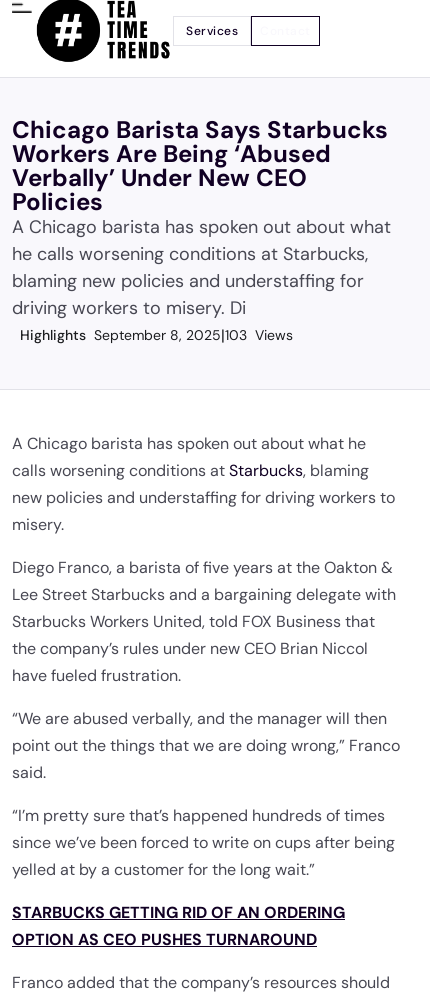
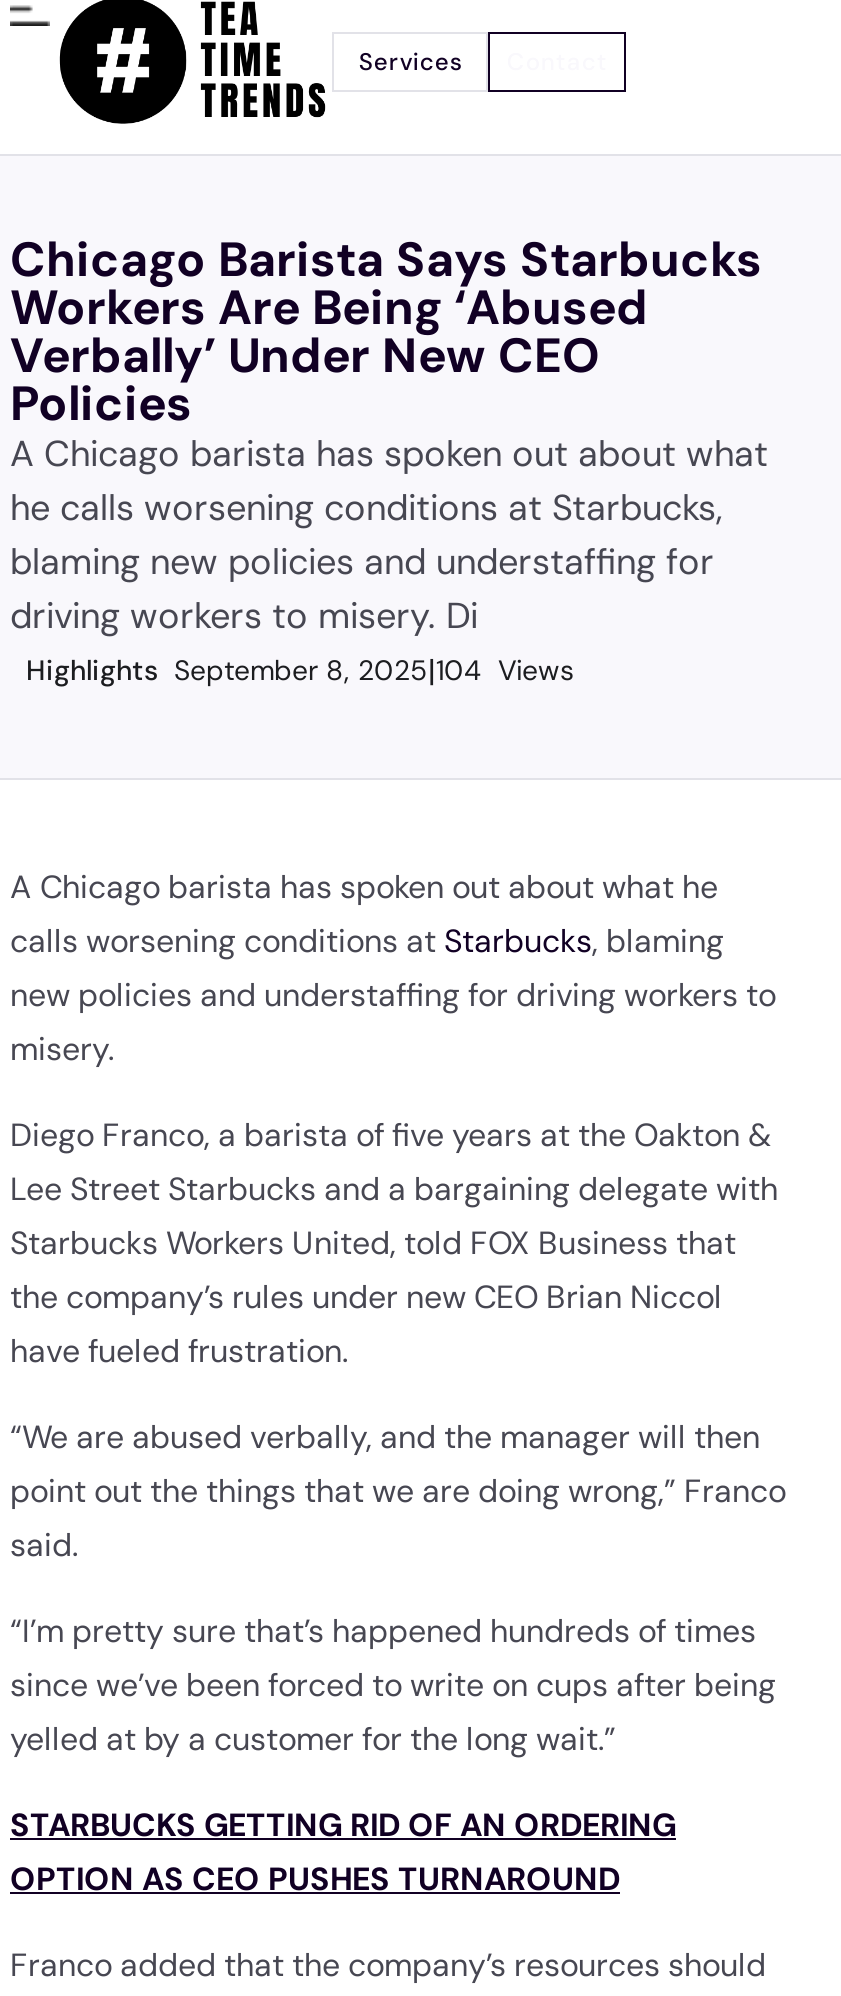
[20,326,293,344] Highlights September 8, 2025 103 Views -> [26,653,574,689] Highlights September 8, 2025 104 Views

